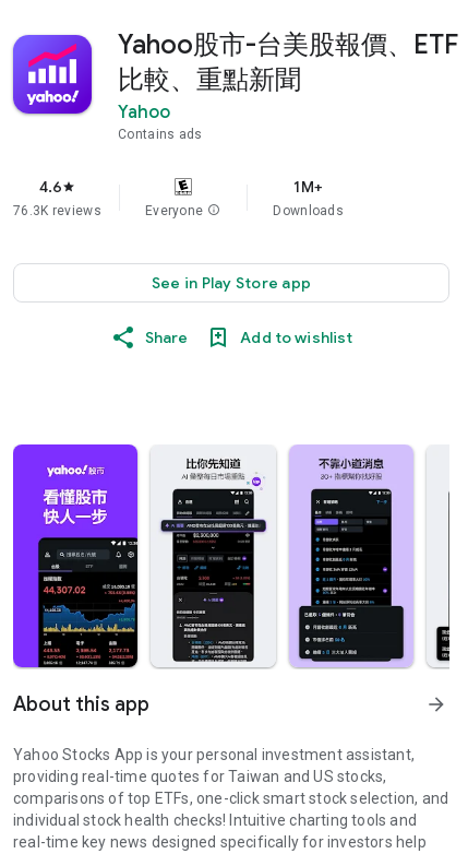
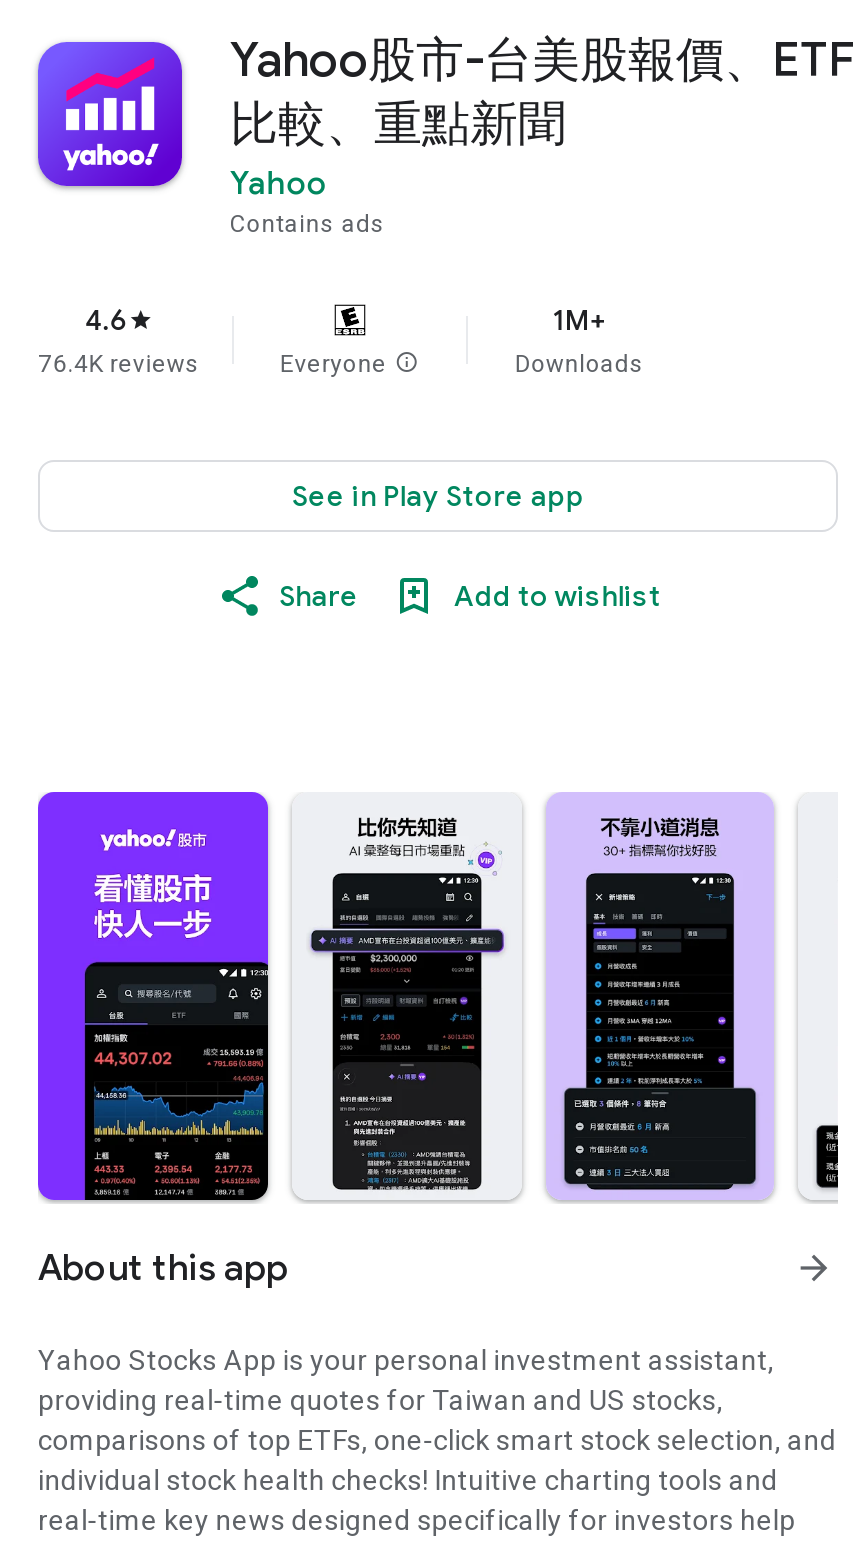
[13,203,101,218] 76.3K reviews -> [38,350,200,378] 76.4K reviews

